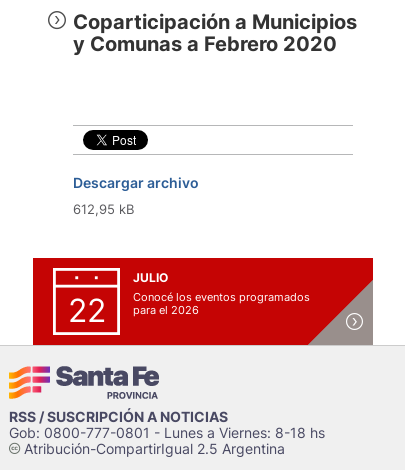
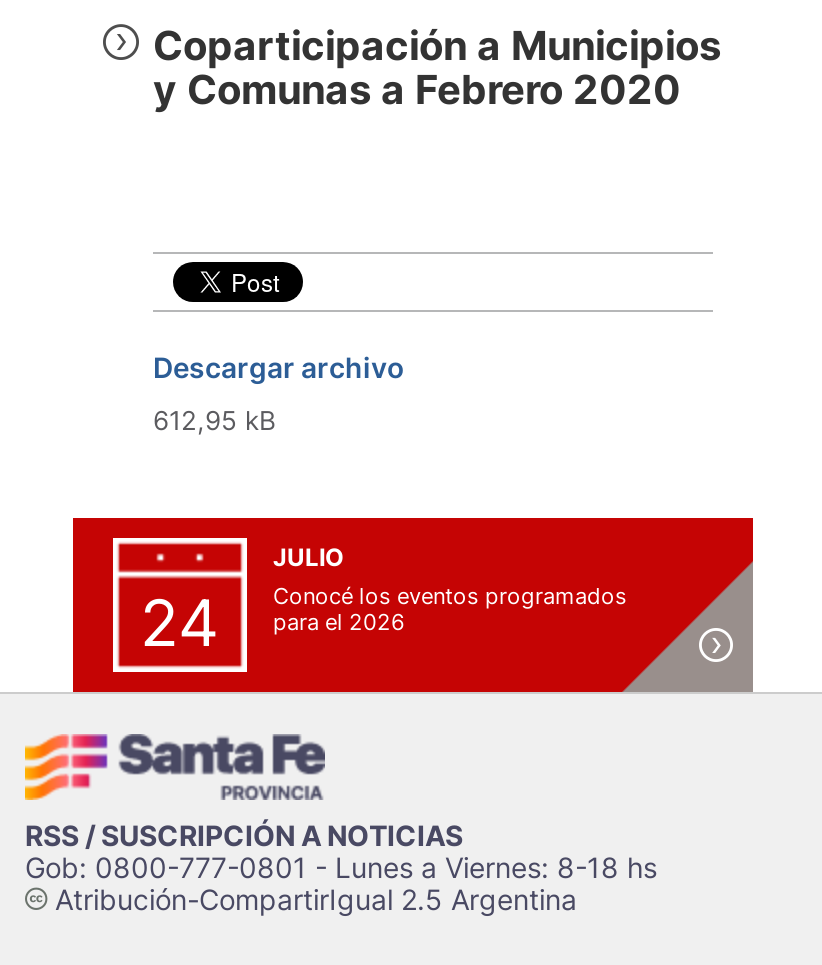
[67,290,310,330] 22 Conocé los eventos programados para el 2026 -> [140,582,627,662] 24 Conocé los eventos programados para el 2026

